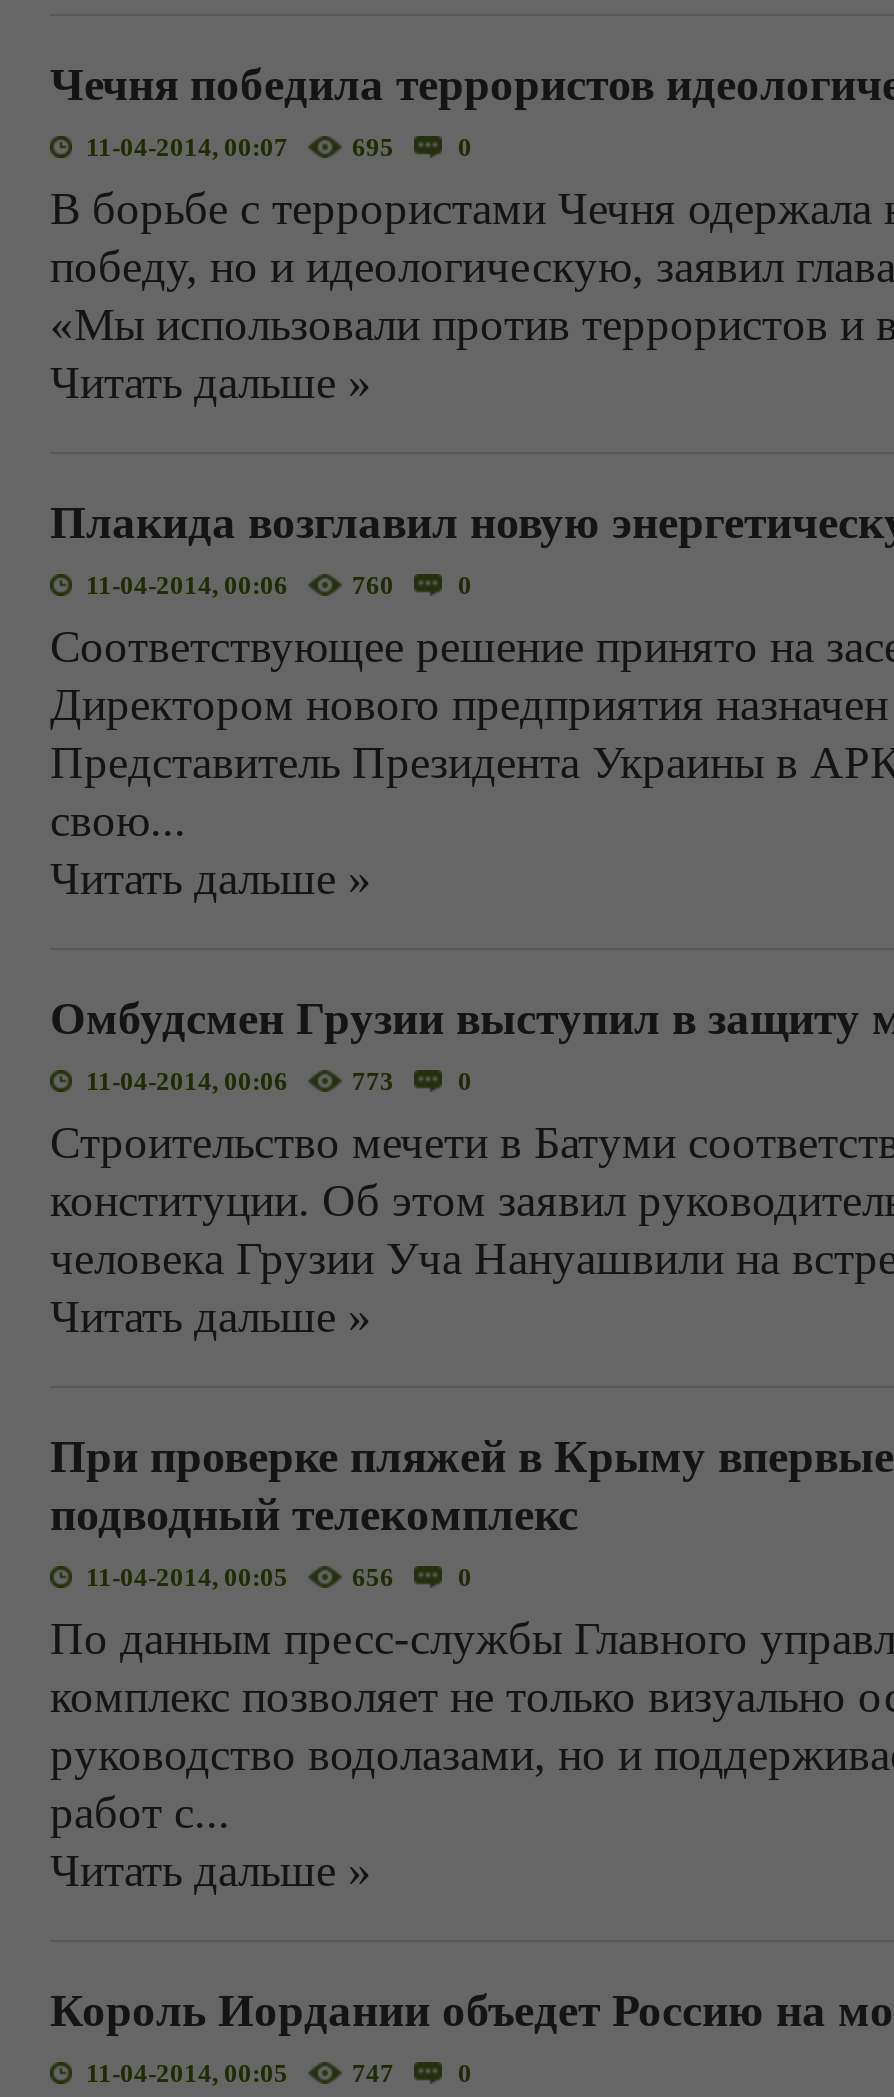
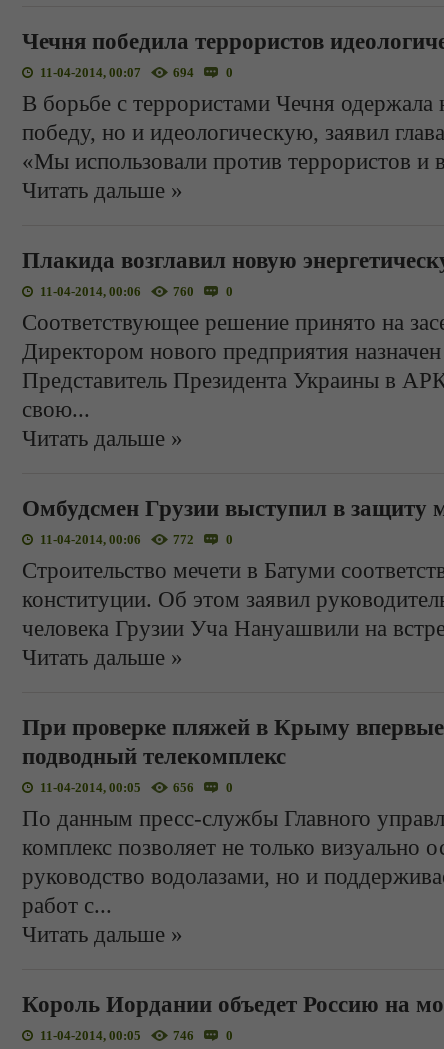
[352,132,394,162] 695 -> [173,65,194,80] 694
[352,1066,394,1096] 773 -> [173,532,194,547] 772
[352,2058,394,2088] 747 -> [173,1028,194,1043] 746

